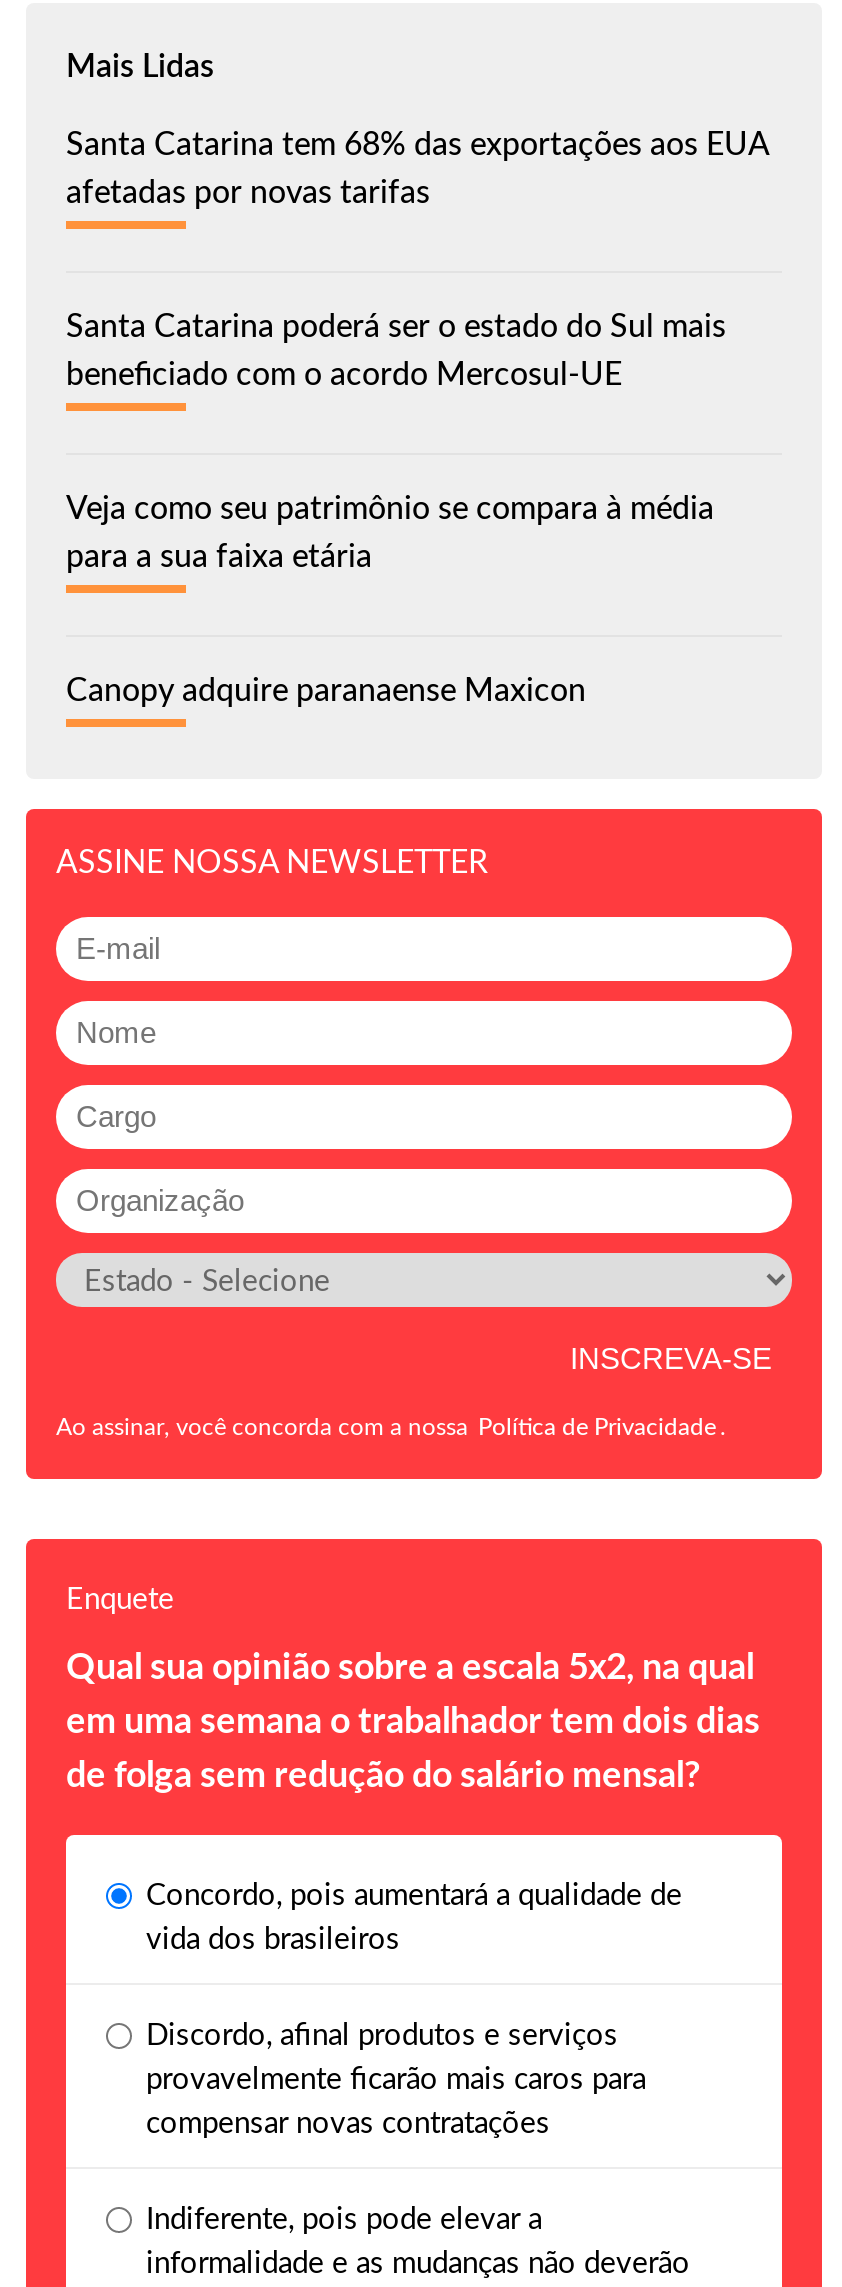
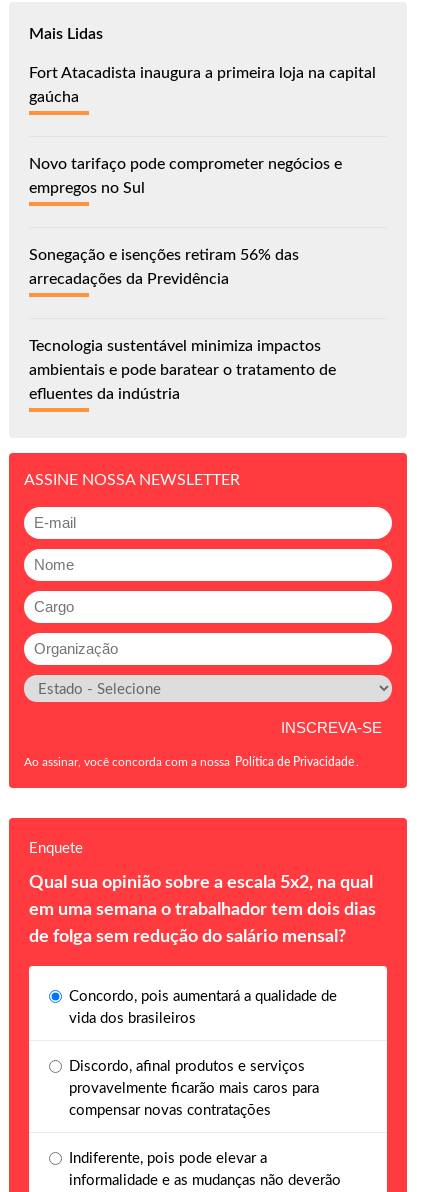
[66,130,768,210] Santa Catarina tem 68% das exportações aos EUA | afetadas por novas tarifas -> [29,65,376,105] Fort Atacadista inaugura a primeira loja na capital | gaúcha
[66,312,726,392] Santa Catarina poderá ser o estado do Sul mais | beneficiado com o acordo Mercosul-UE -> [29,156,342,196] Novo tarifaço pode comprometer negócios e | empregos no Sul
[66,494,714,574] Veja como seu patrimônio se compara à média | para a sua faixa etária -> [29,247,299,287] Sonegação e isenções retiram 56% das | arrecadações da Previdência
[66,676,586,708] Canopy adquire paranaense Maxicon -> [29,338,336,402] Tecnologia sustentável minimiza impactos | ambientais e pode baratear o tratamento de | efluentes da indústria

